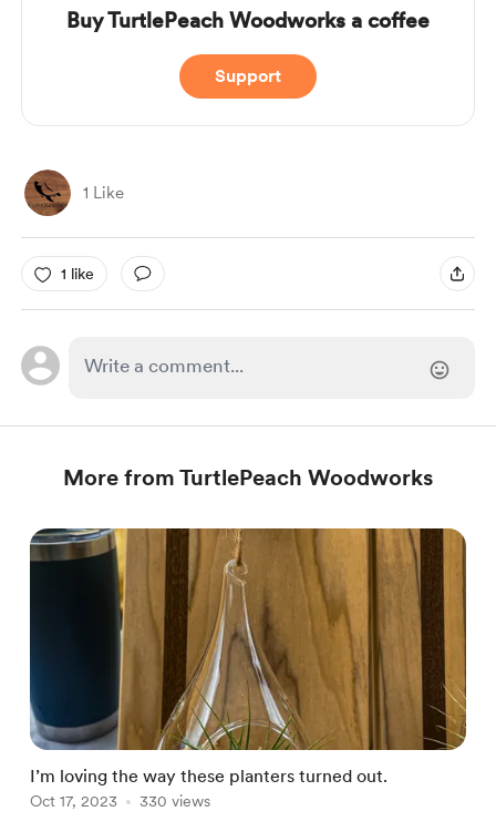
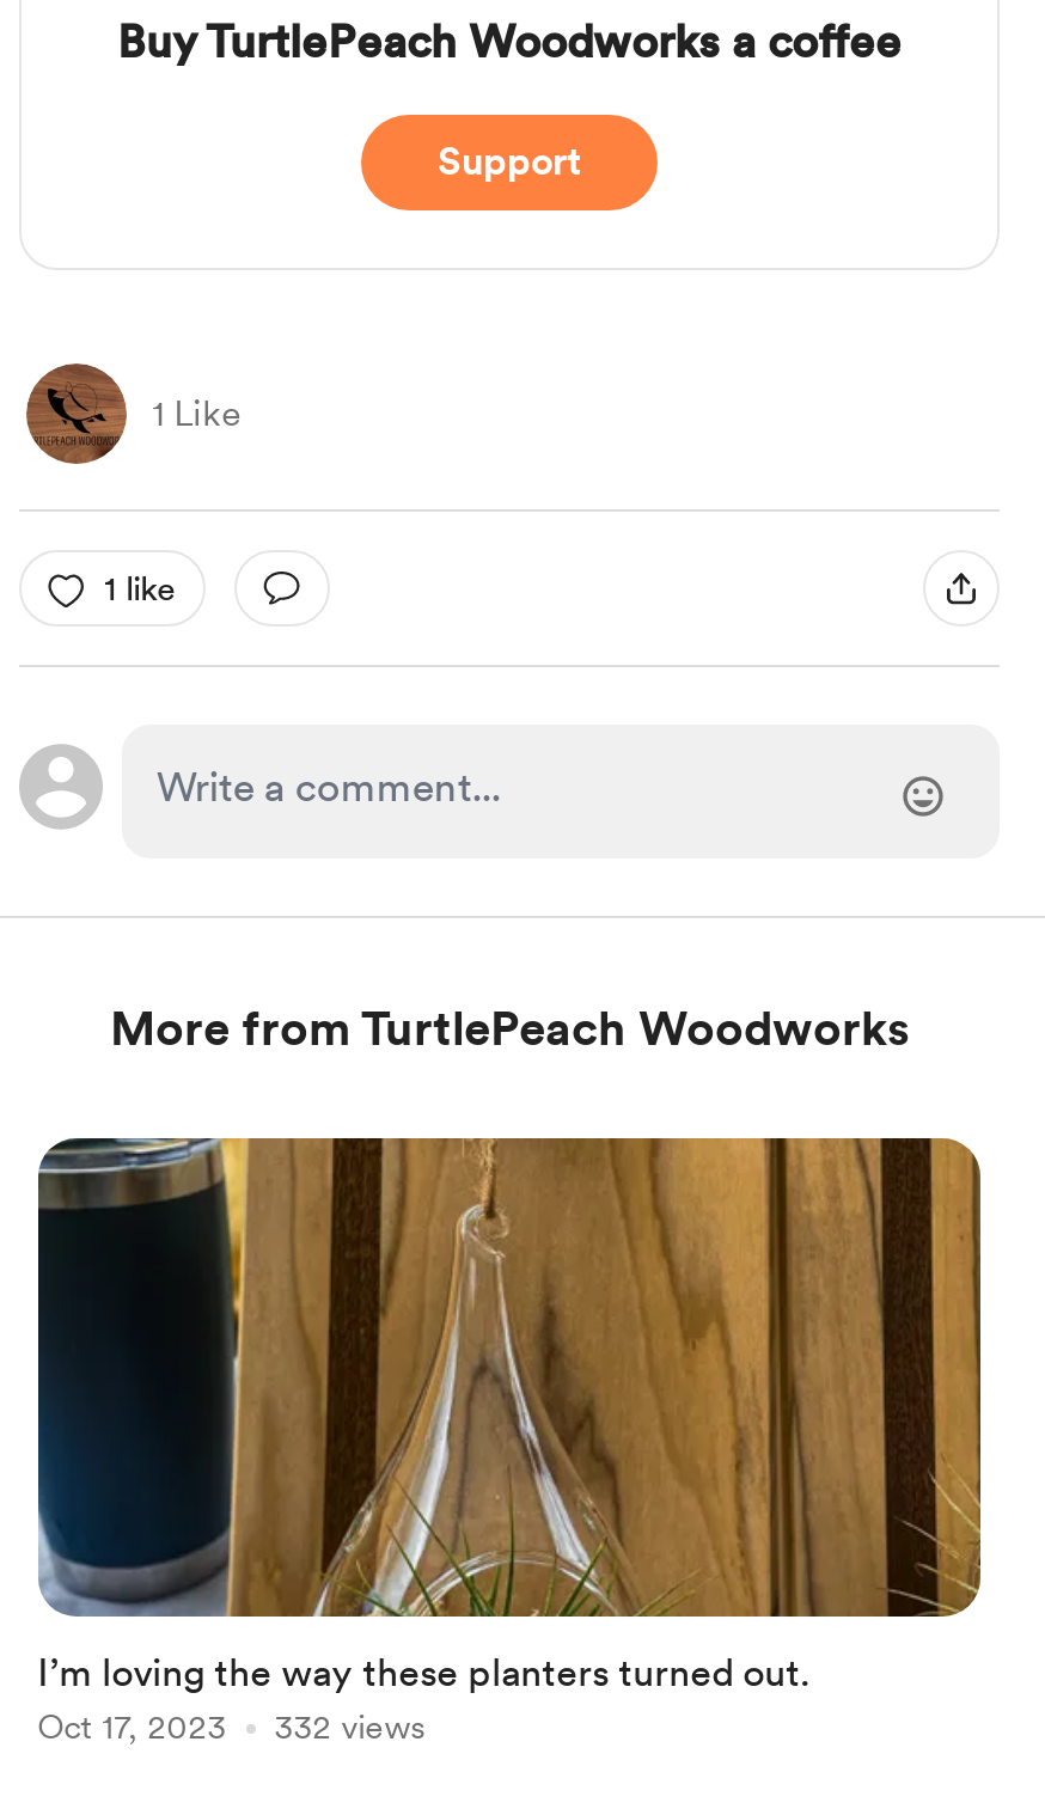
[30,792,210,810] Oct 17, 2023 330 views -> [38,1707,425,1746] Oct 17, 2023 332 views

